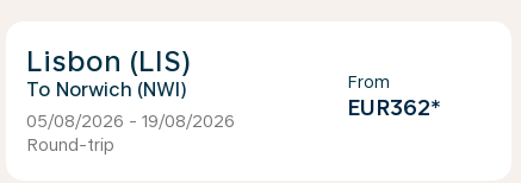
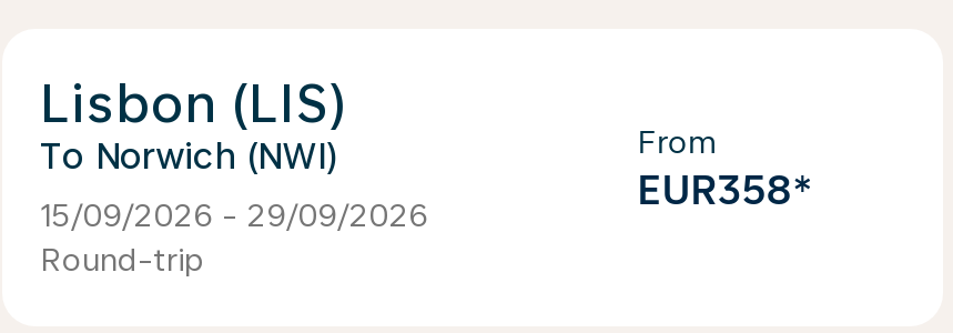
[347,95,441,120] EUR362* -> [637,167,812,213] EUR358*
[26,112,235,131] 05/08/2026 - 19/08/2026 -> [40,198,428,233] 15/09/2026 - 29/09/2026

